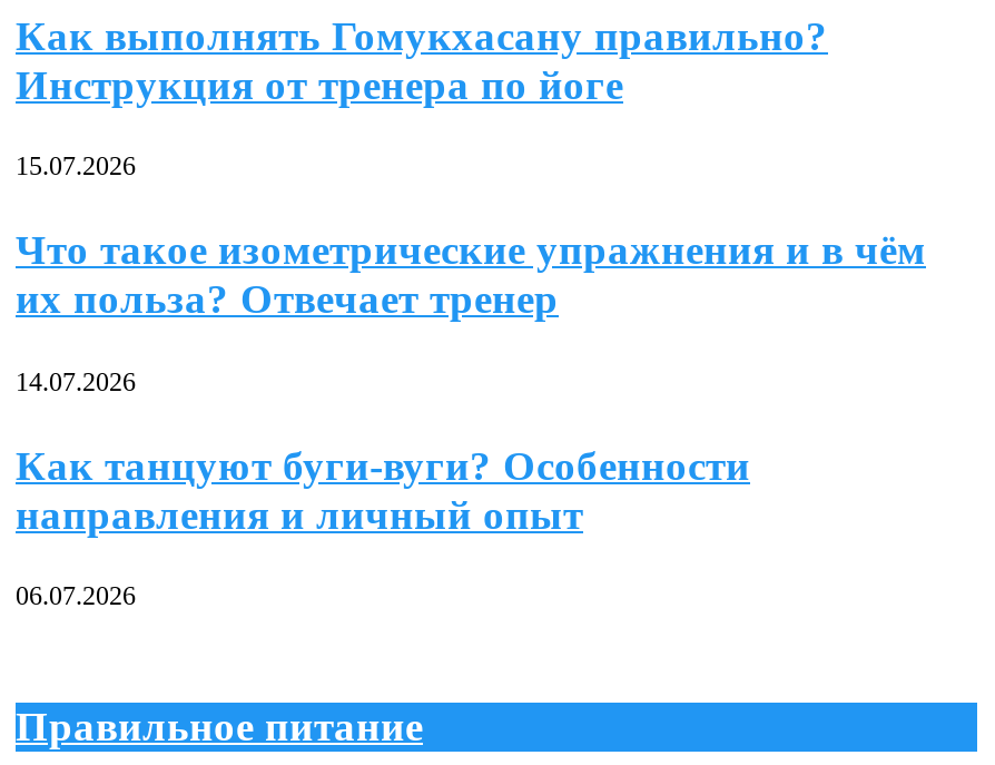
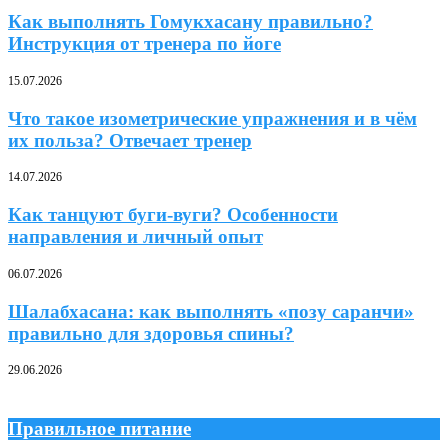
none -> [8,300,414,377] Шалабхасана: как выполнять «позу саранчи» | правильно для здоровья спины? | 29.06.2026

